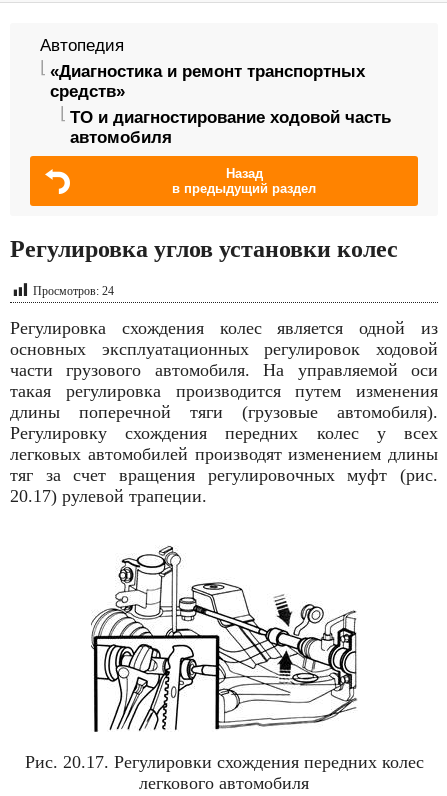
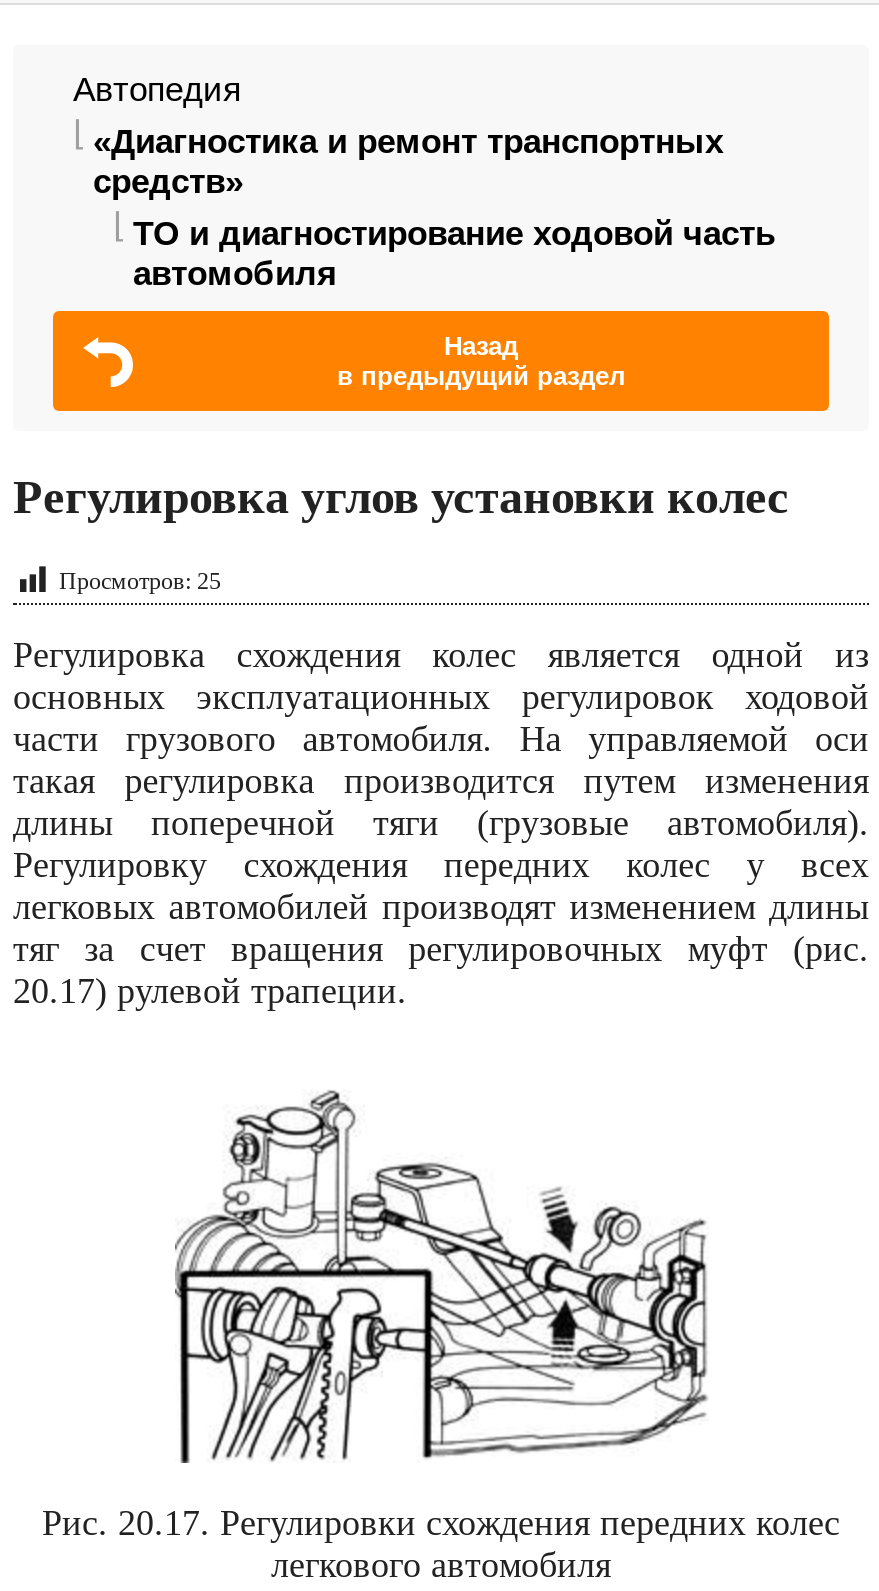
[33,284,114,298] Просмотров: 24 -> [59,567,221,595] Просмотров: 25

